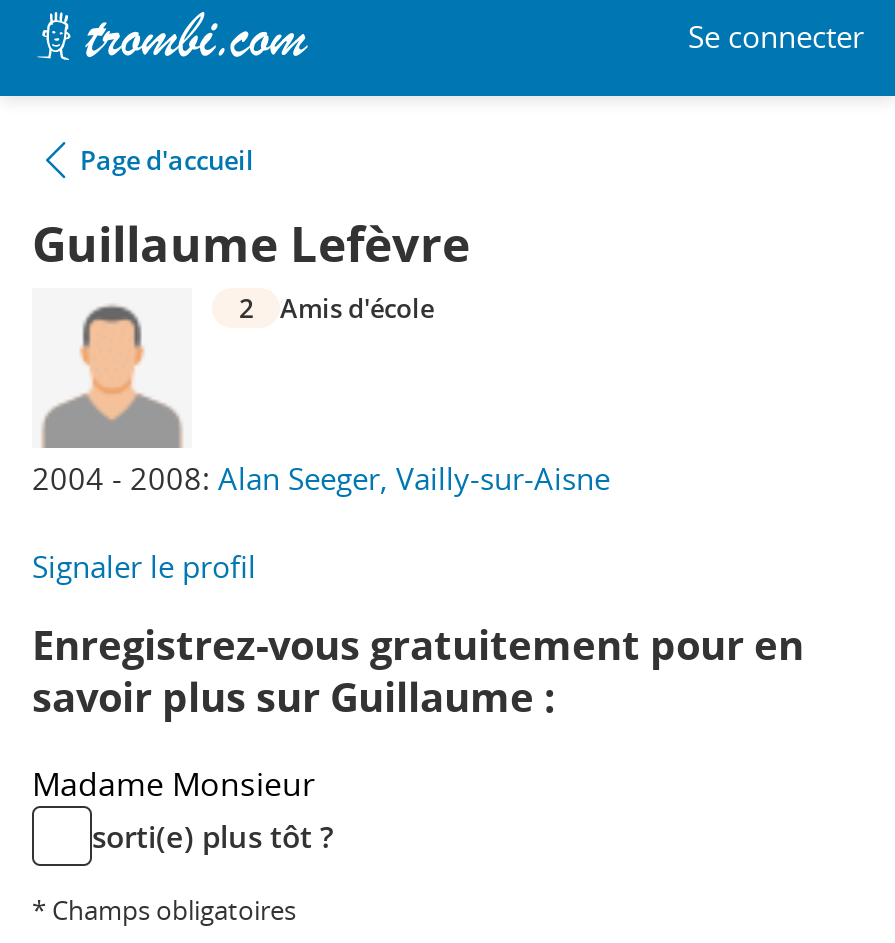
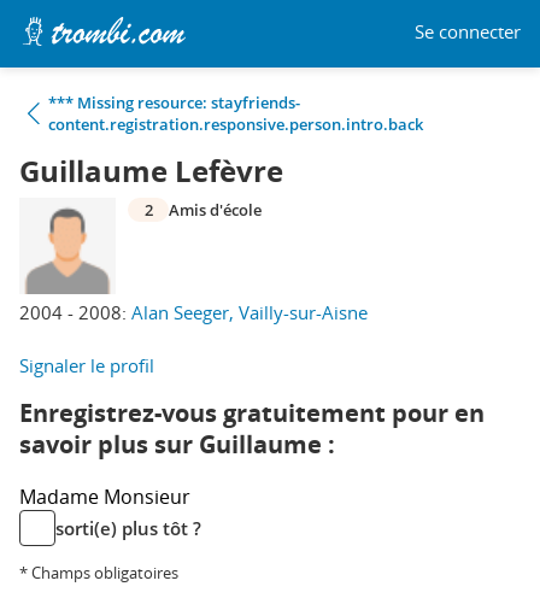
[80,142,254,178] Page d'accueil -> [48,92,423,135] *** Missing resource: stayfriends- | content.registration.responsive.person.intro.back

